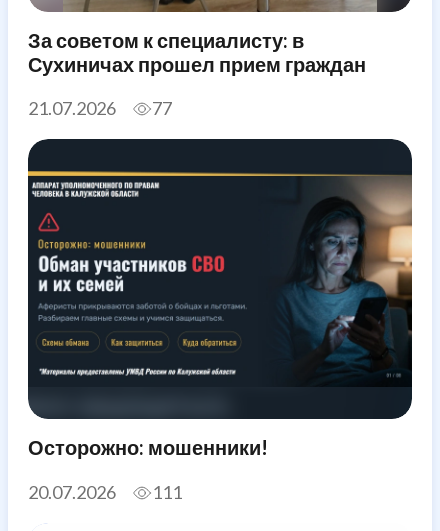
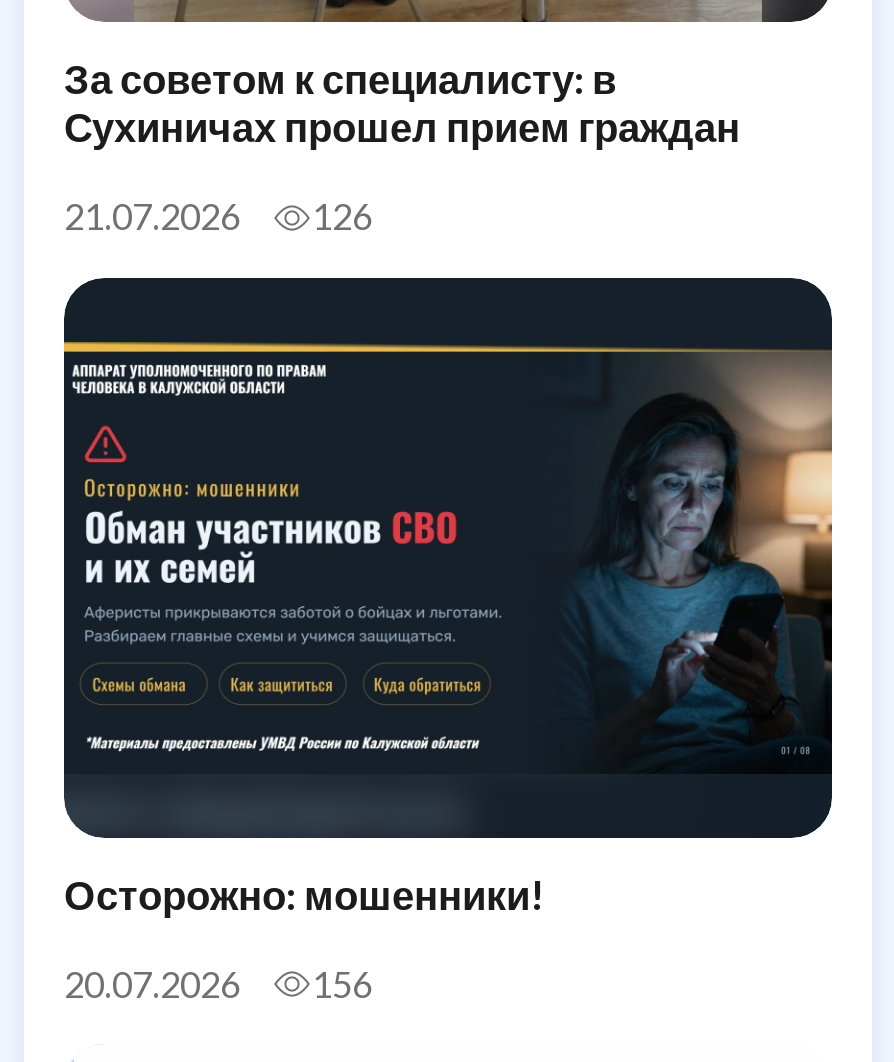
[28,97,172,119] 21.07.2026 77 -> [64,195,372,239] 21.07.2026 126
[28,481,182,503] 20.07.2026 111 -> [64,962,372,1006] 20.07.2026 156

